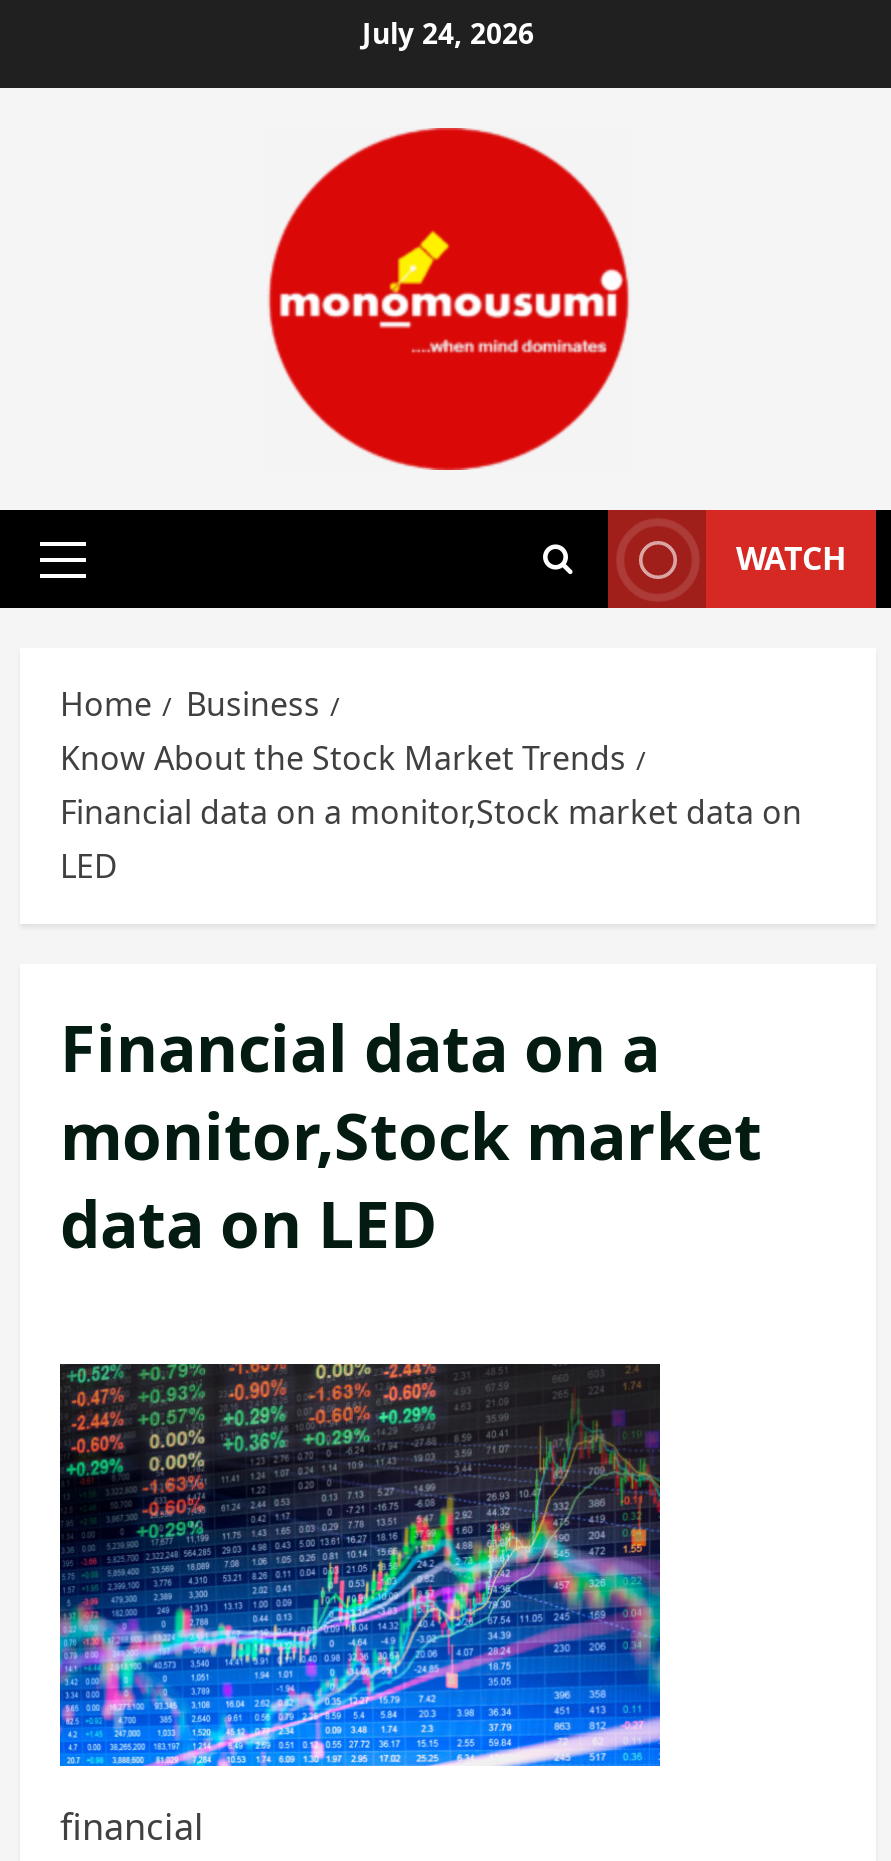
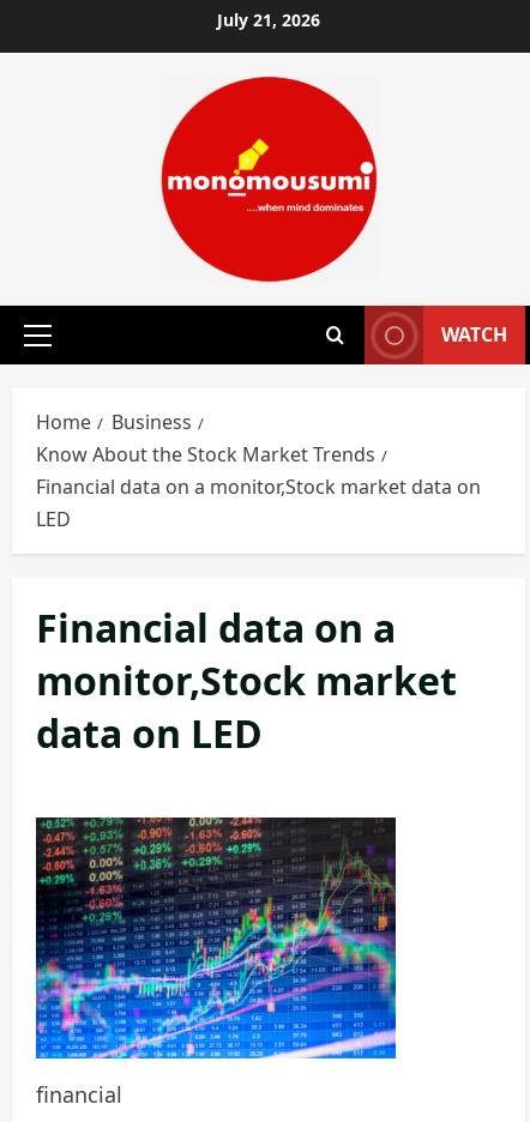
[362,14,534,52] July 24, 2026 -> [217,8,320,31] July 21, 2026

